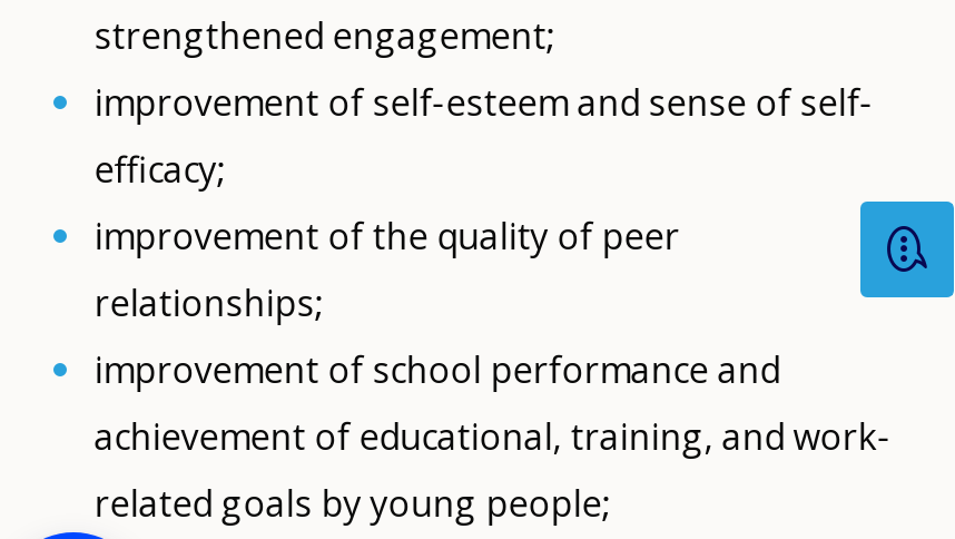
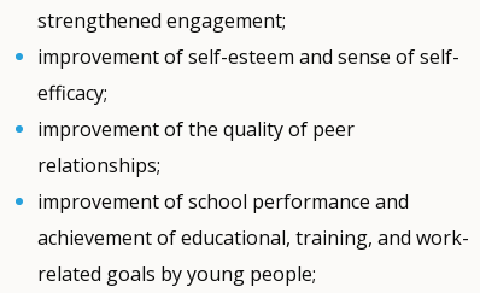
[857,198,948,301] [image] -> none

